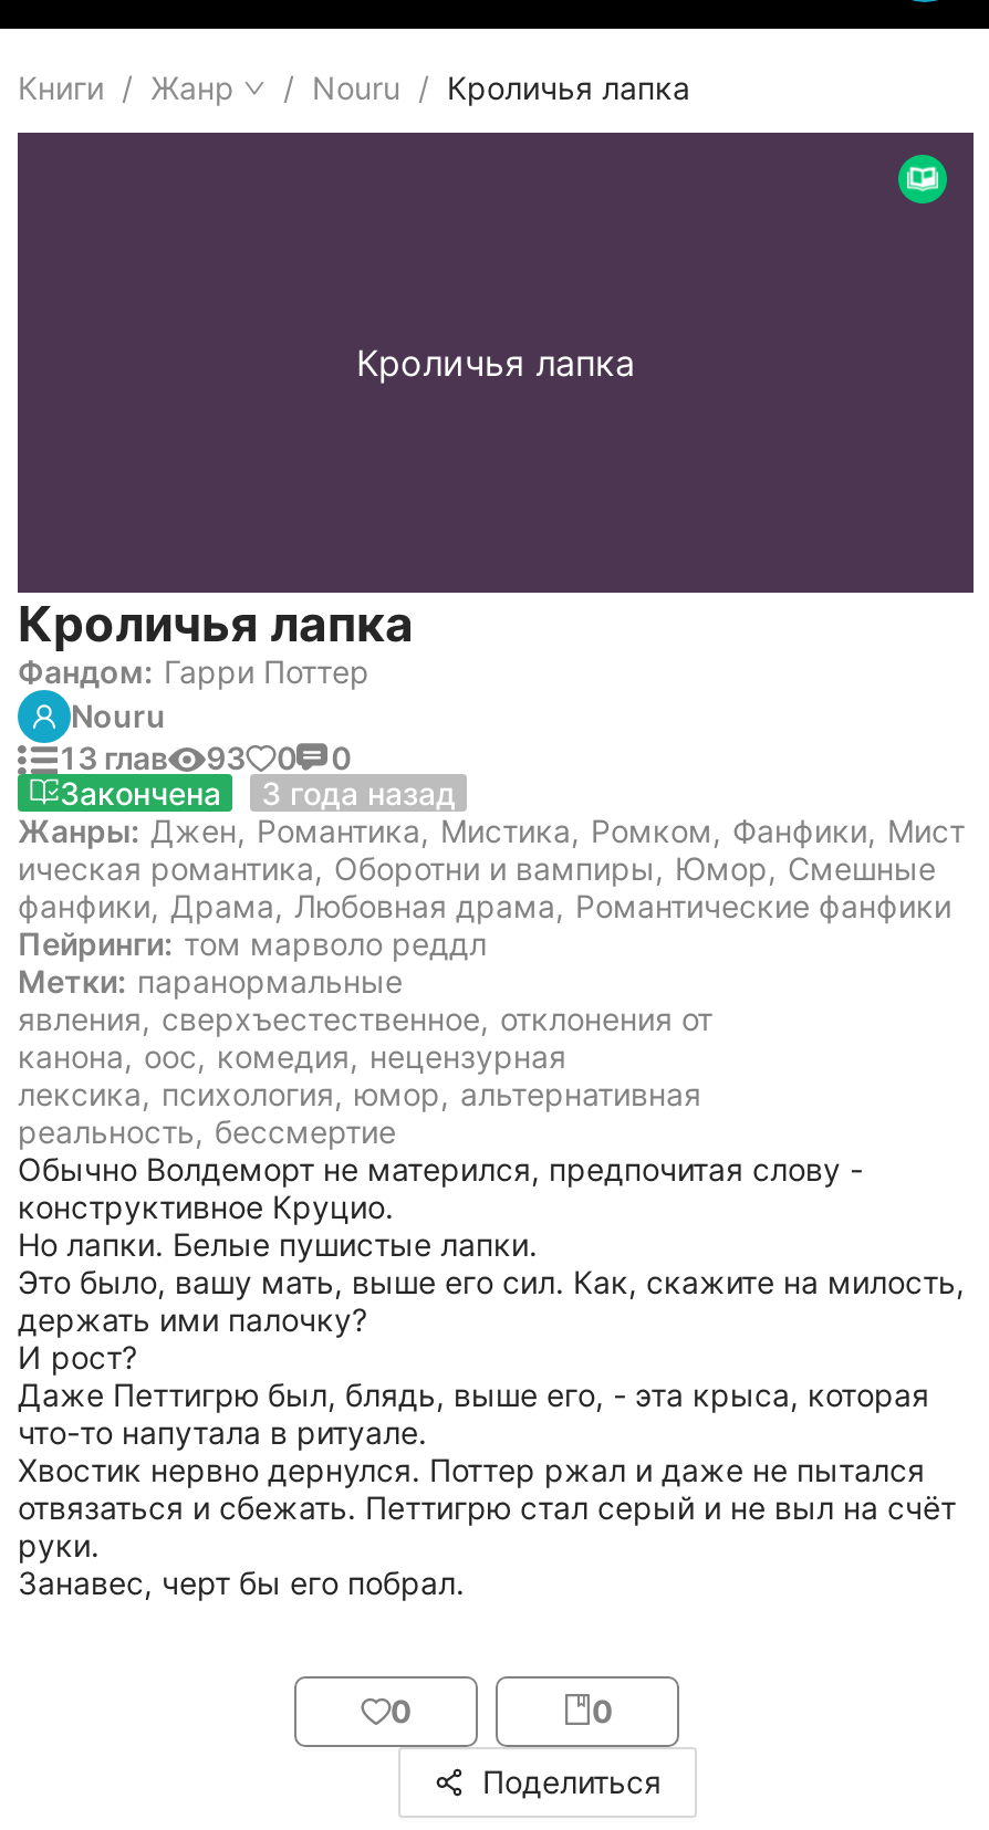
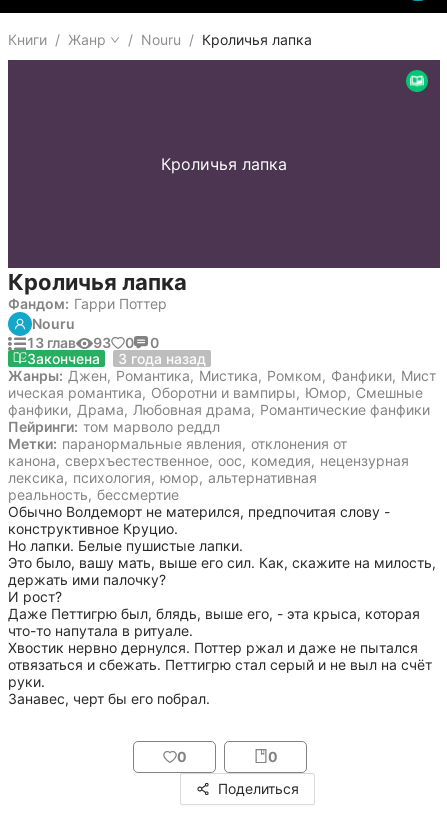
[18,962,712,1075] Метки: паранормальные | явления, сверхъестественное, отклонения от | канона, оос, комедия, нецензурная -> [8,435,409,469] Метки: паранормальные явления, отклонения от | канона, сверхъестественное, оос, комедия, нецензурная

